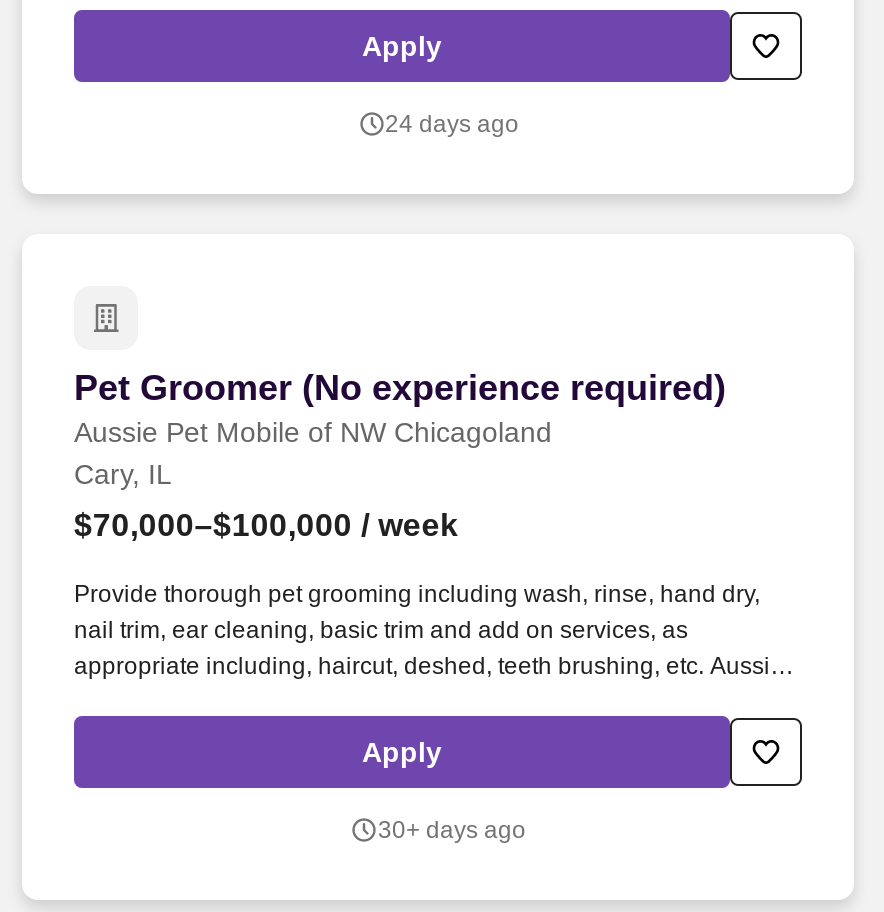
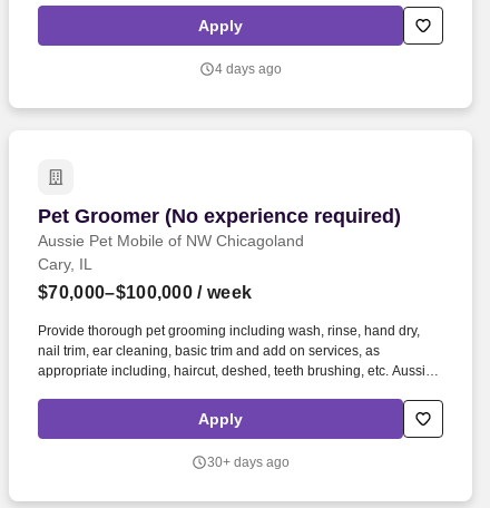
[385,110,519,138] 24 days ago -> [215,61,282,77] 4 days ago

